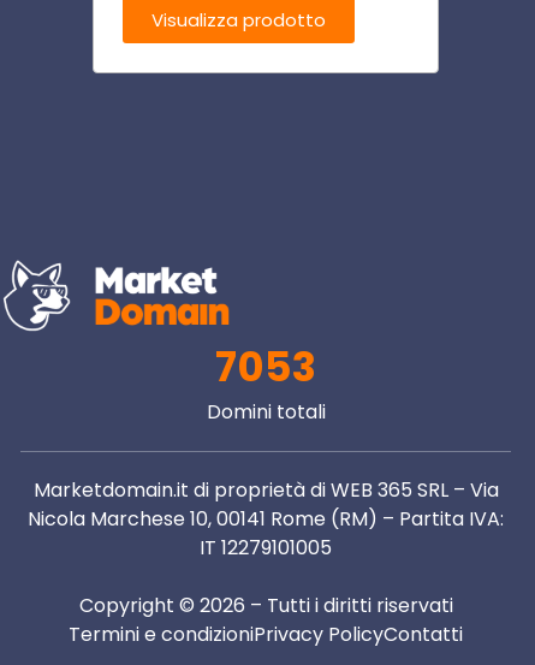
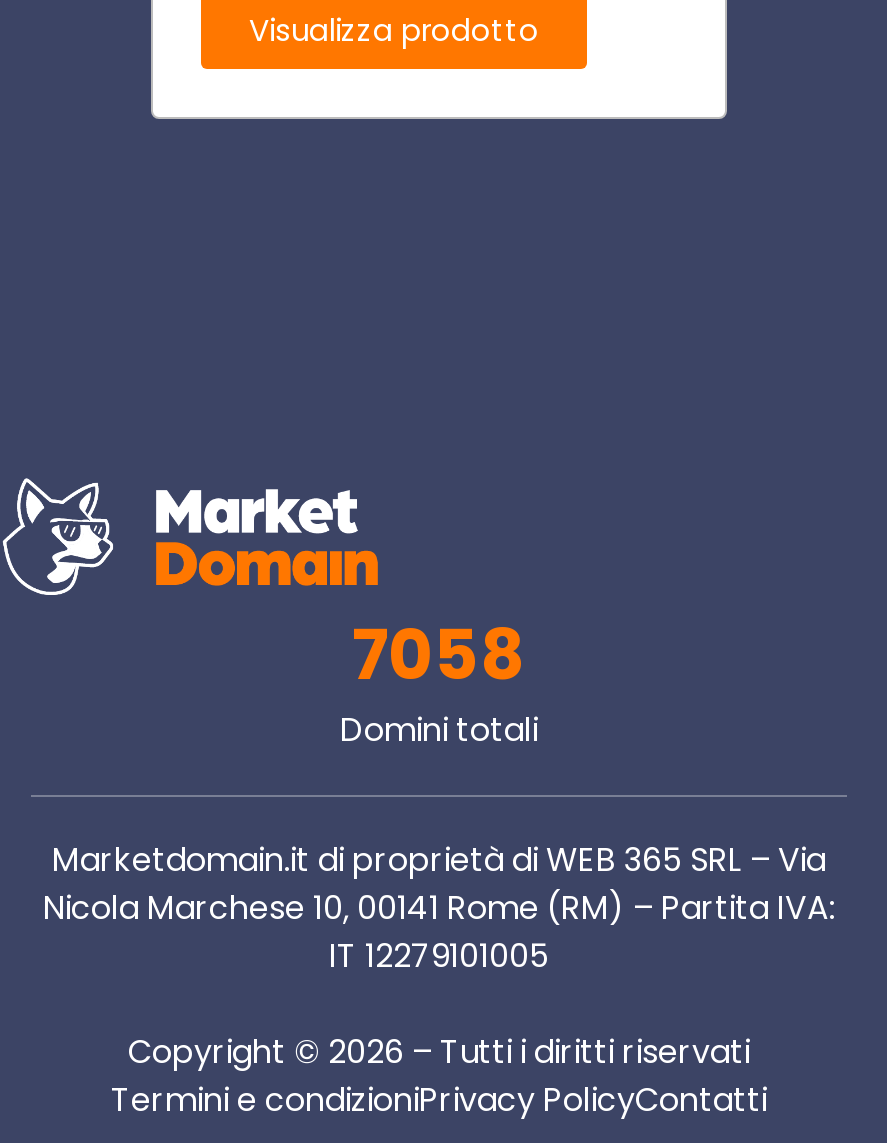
[215,337,316,395] 7053 -> [352,606,526,702] 7058

